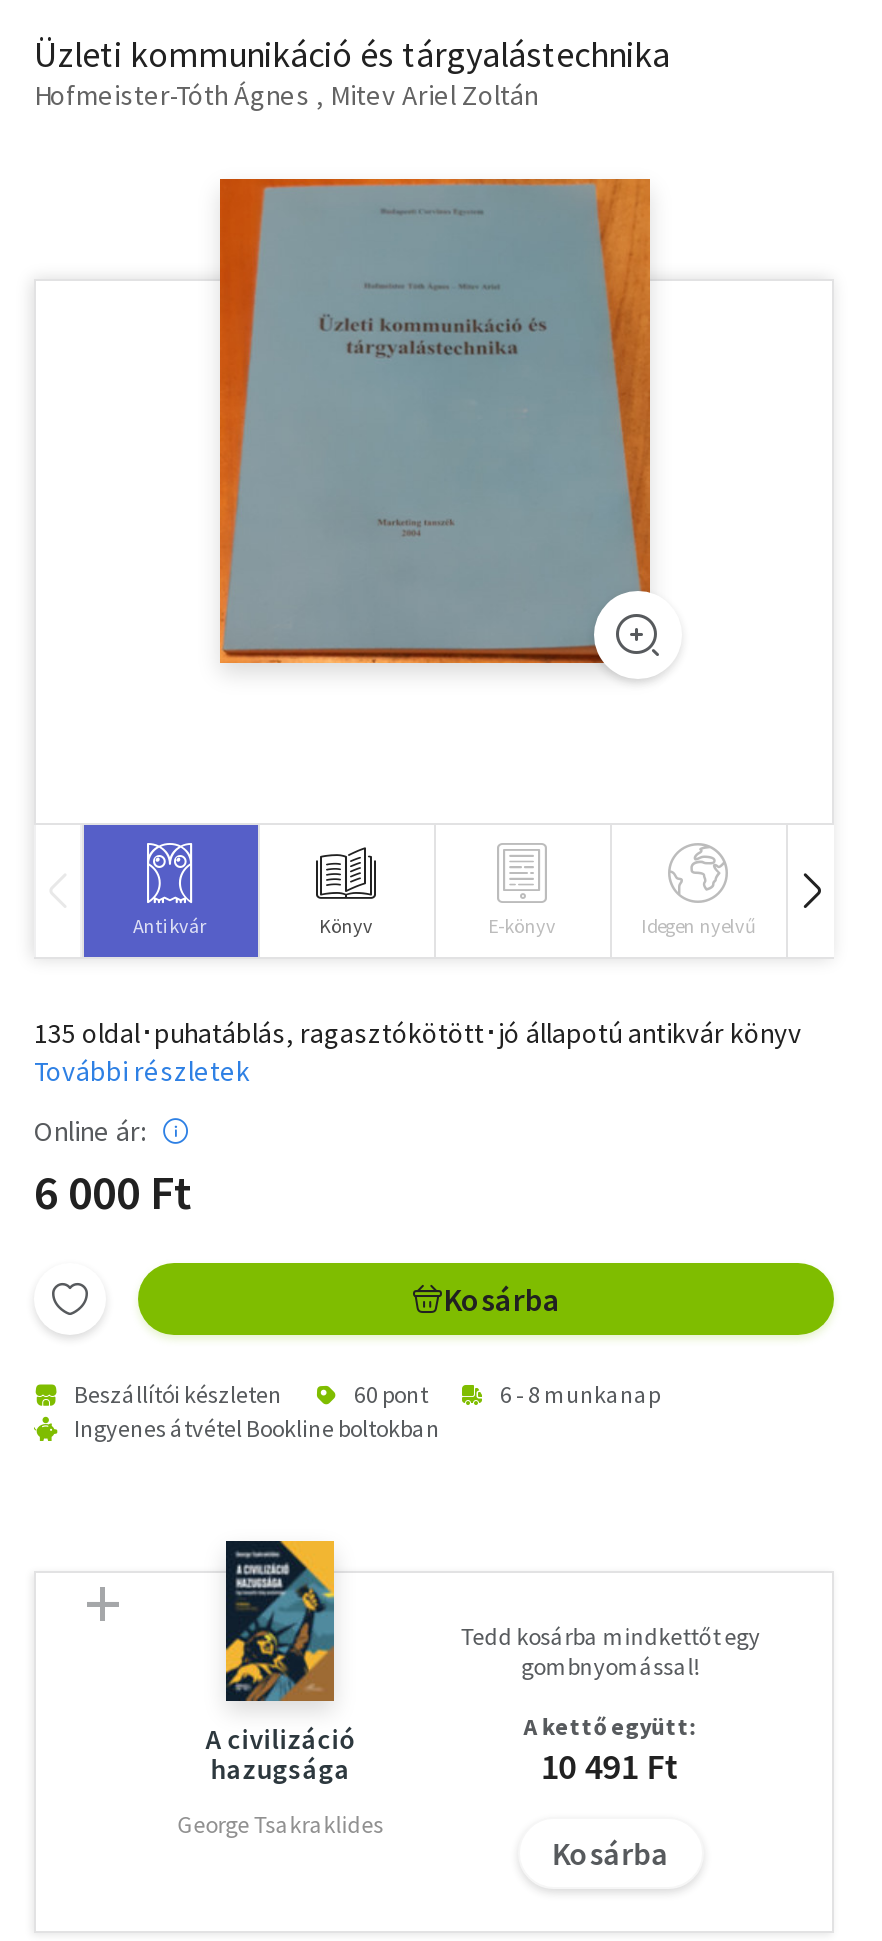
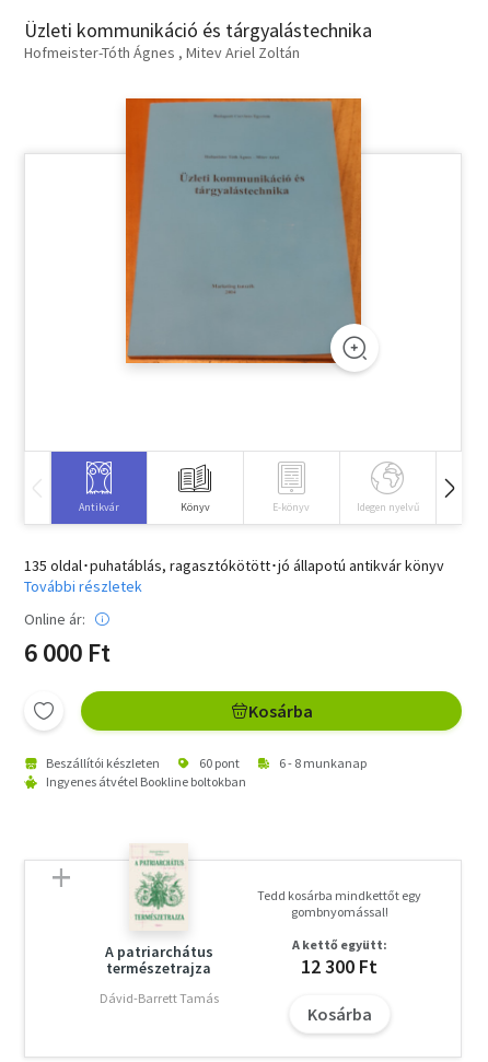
[206,1539,356,1786] [image] | A civilizáció | hazugsága -> [105,843,213,977] [image] | A patriarchátus | természetrajza
[540,1742,680,1788] 10 491 Ft -> [301,953,378,978] 12 300 Ft
[178,1808,384,1838] George Tsakraklides -> [99,989,219,1006] Dávid-Barrett Tamás

